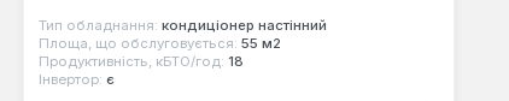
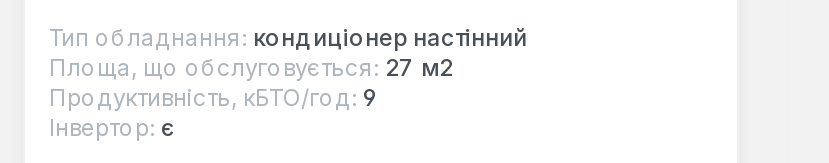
[39,35,281,52] Площа, що обслуговується: 55 м2 -> [49,55,453,83] Площа, що обслуговується: 27 м2
[39,53,244,70] Продуктивність, кБТО/год: 18 -> [49,85,377,113] Продуктивність, кБТО/год: 9

